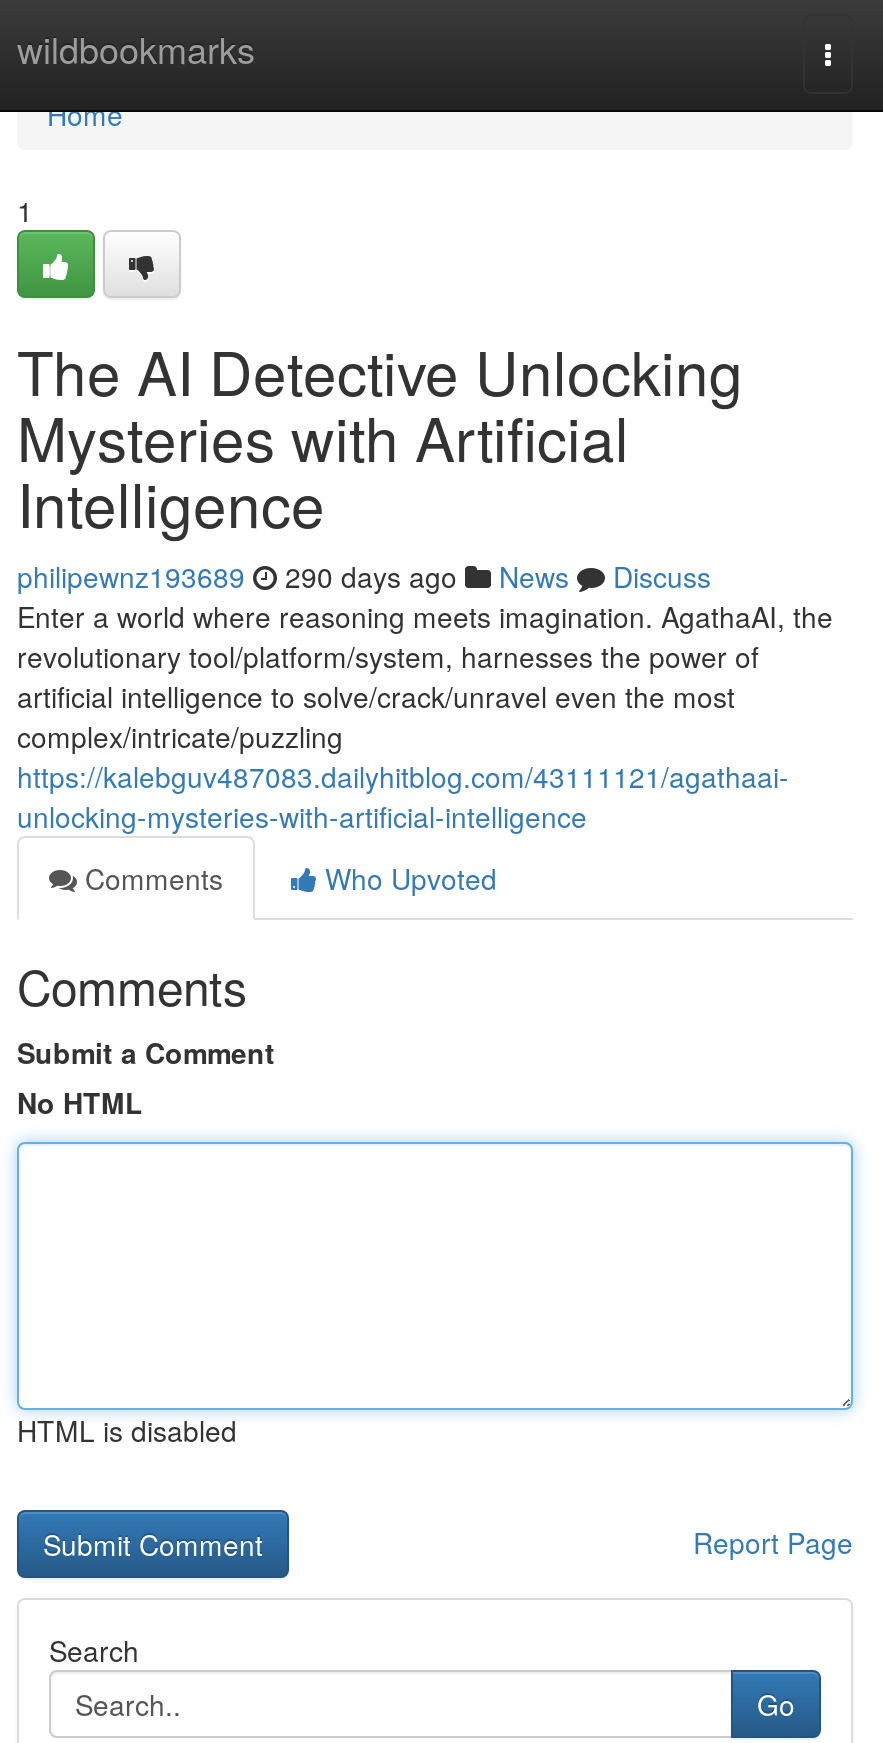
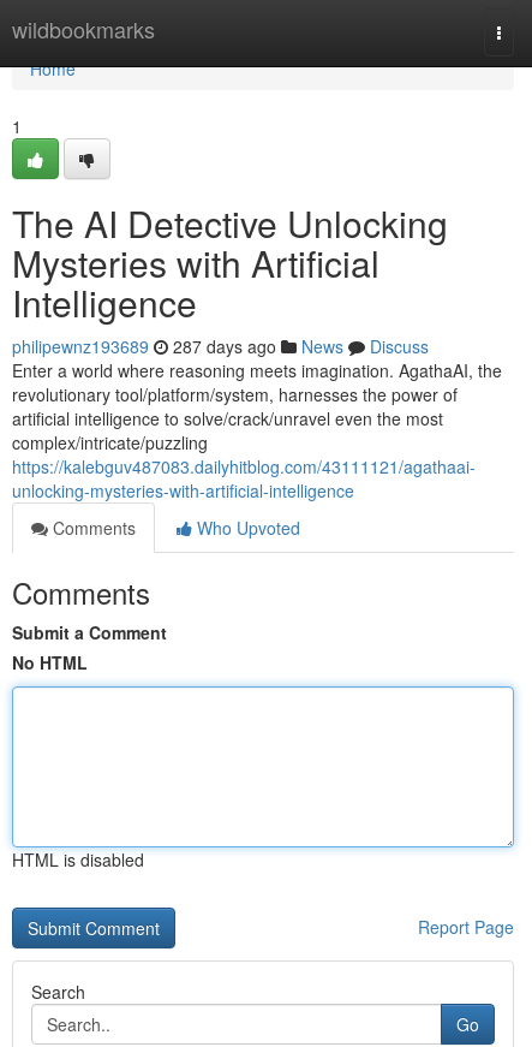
[17,556,711,596] philipewnz193689 290 days ago News Discuss -> [12,334,429,358] philipewnz193689 287 days ago News Discuss

